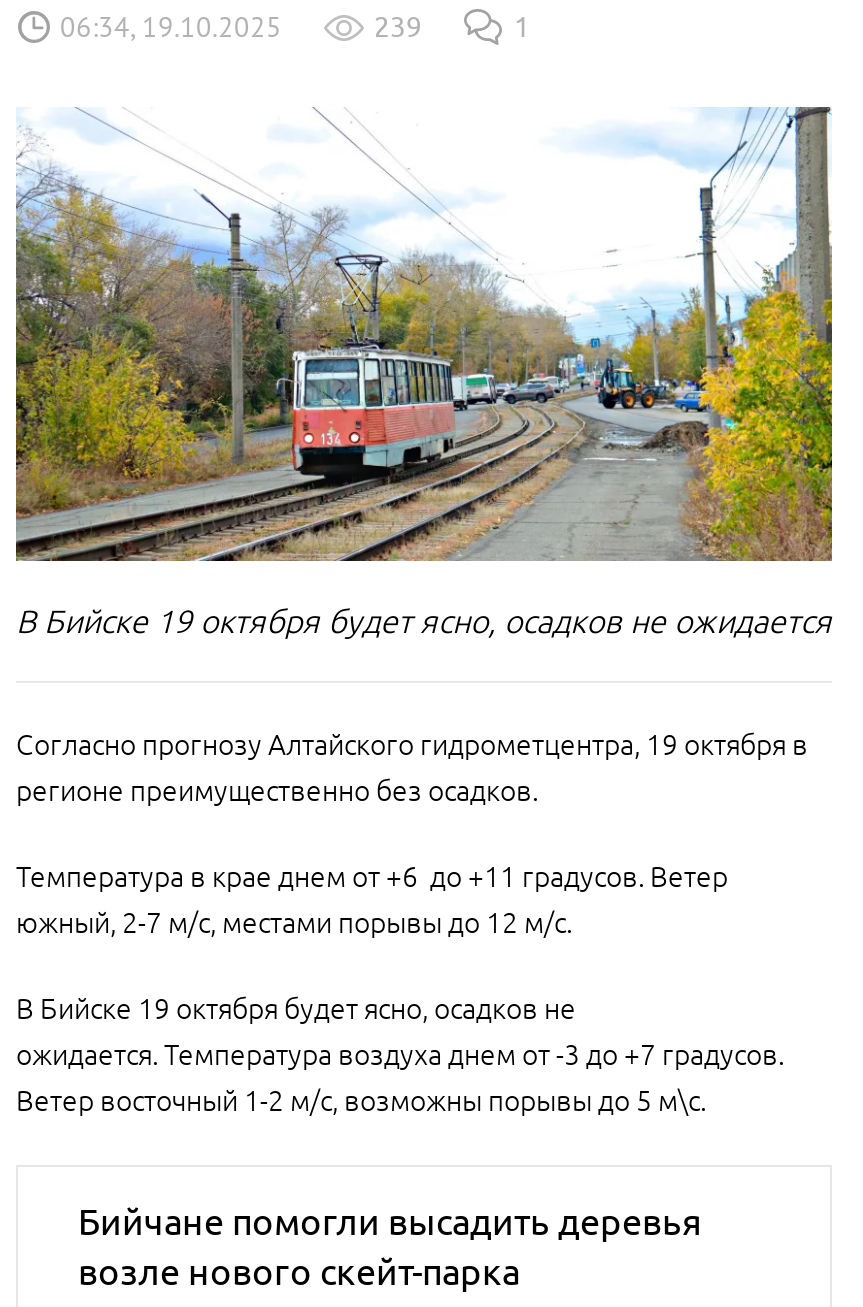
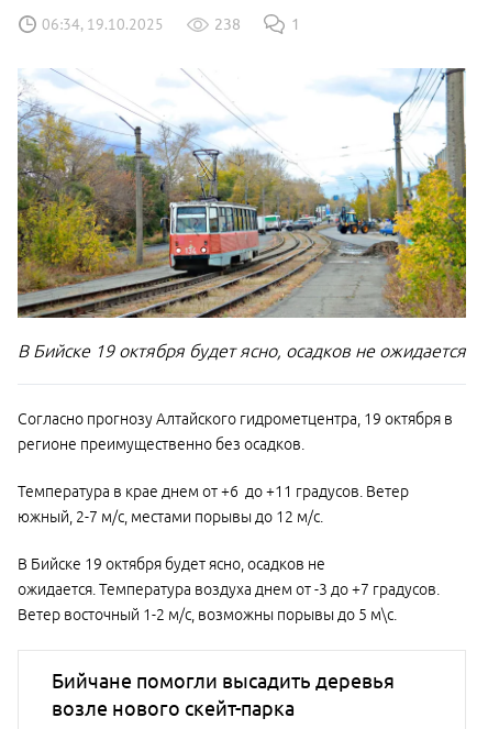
[374,11,422,43] 239 -> [214,15,241,33] 238

